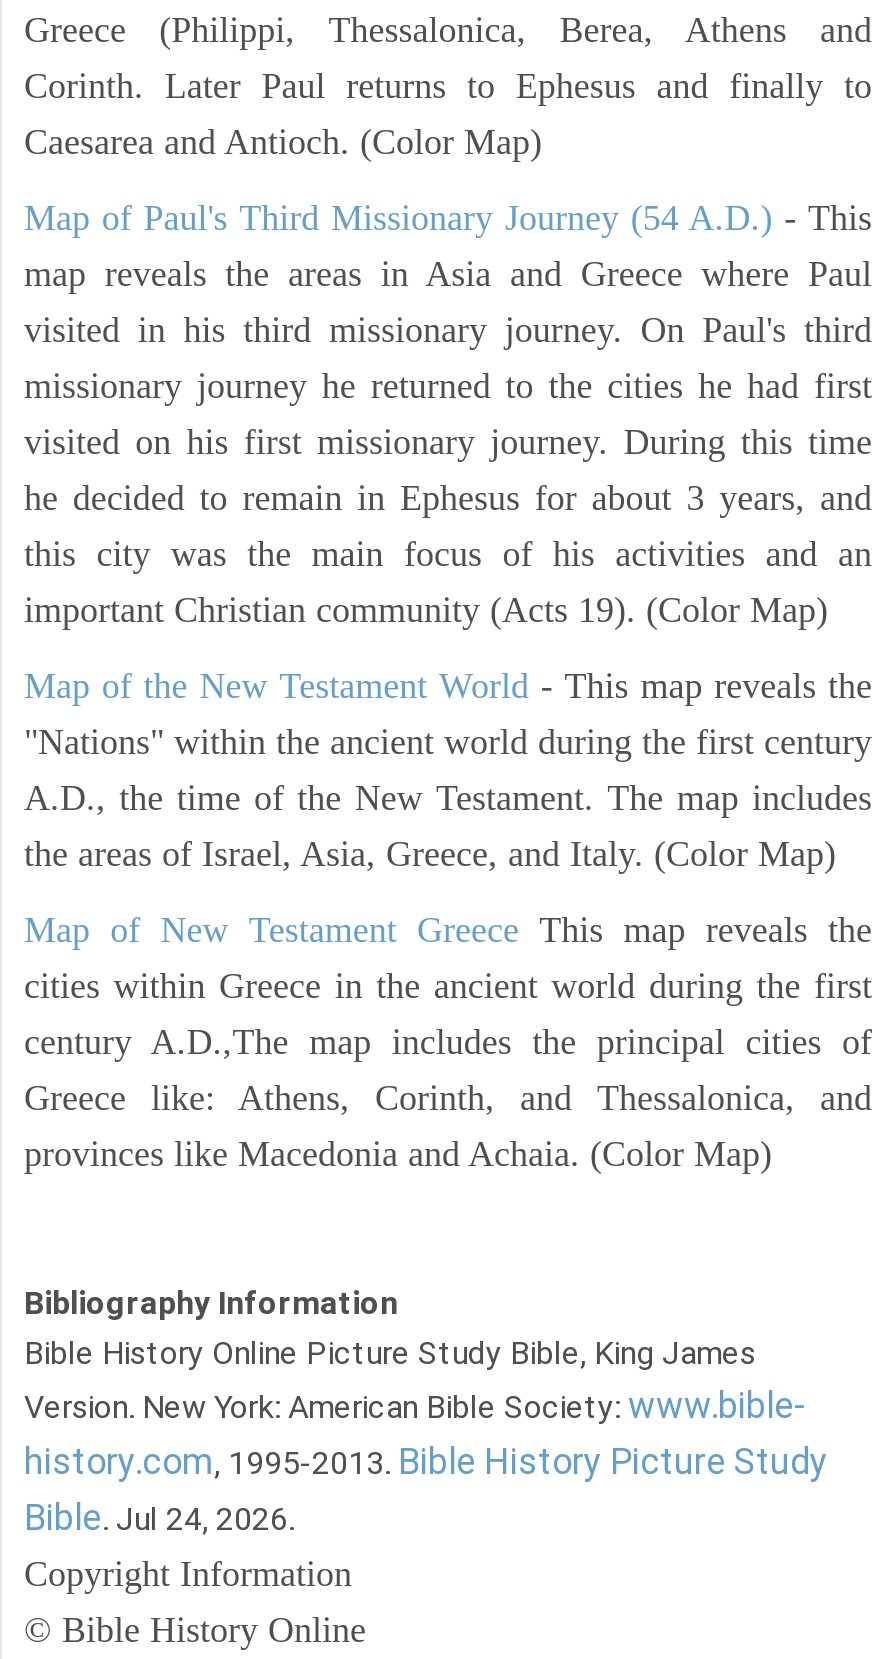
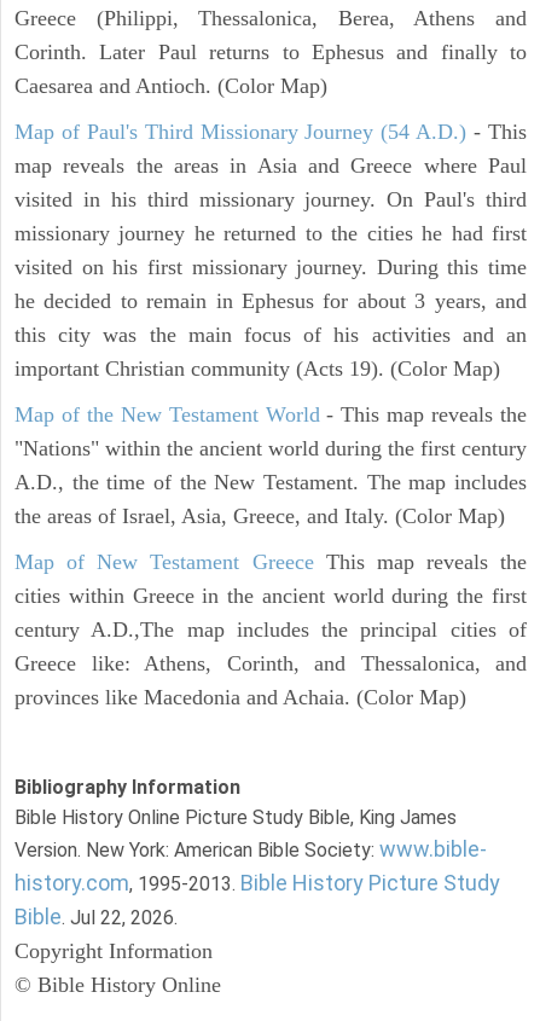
[24,1495,294,1537] Bible. Jul 24, 2026. -> [14,903,178,929] Bible. Jul 22, 2026.

